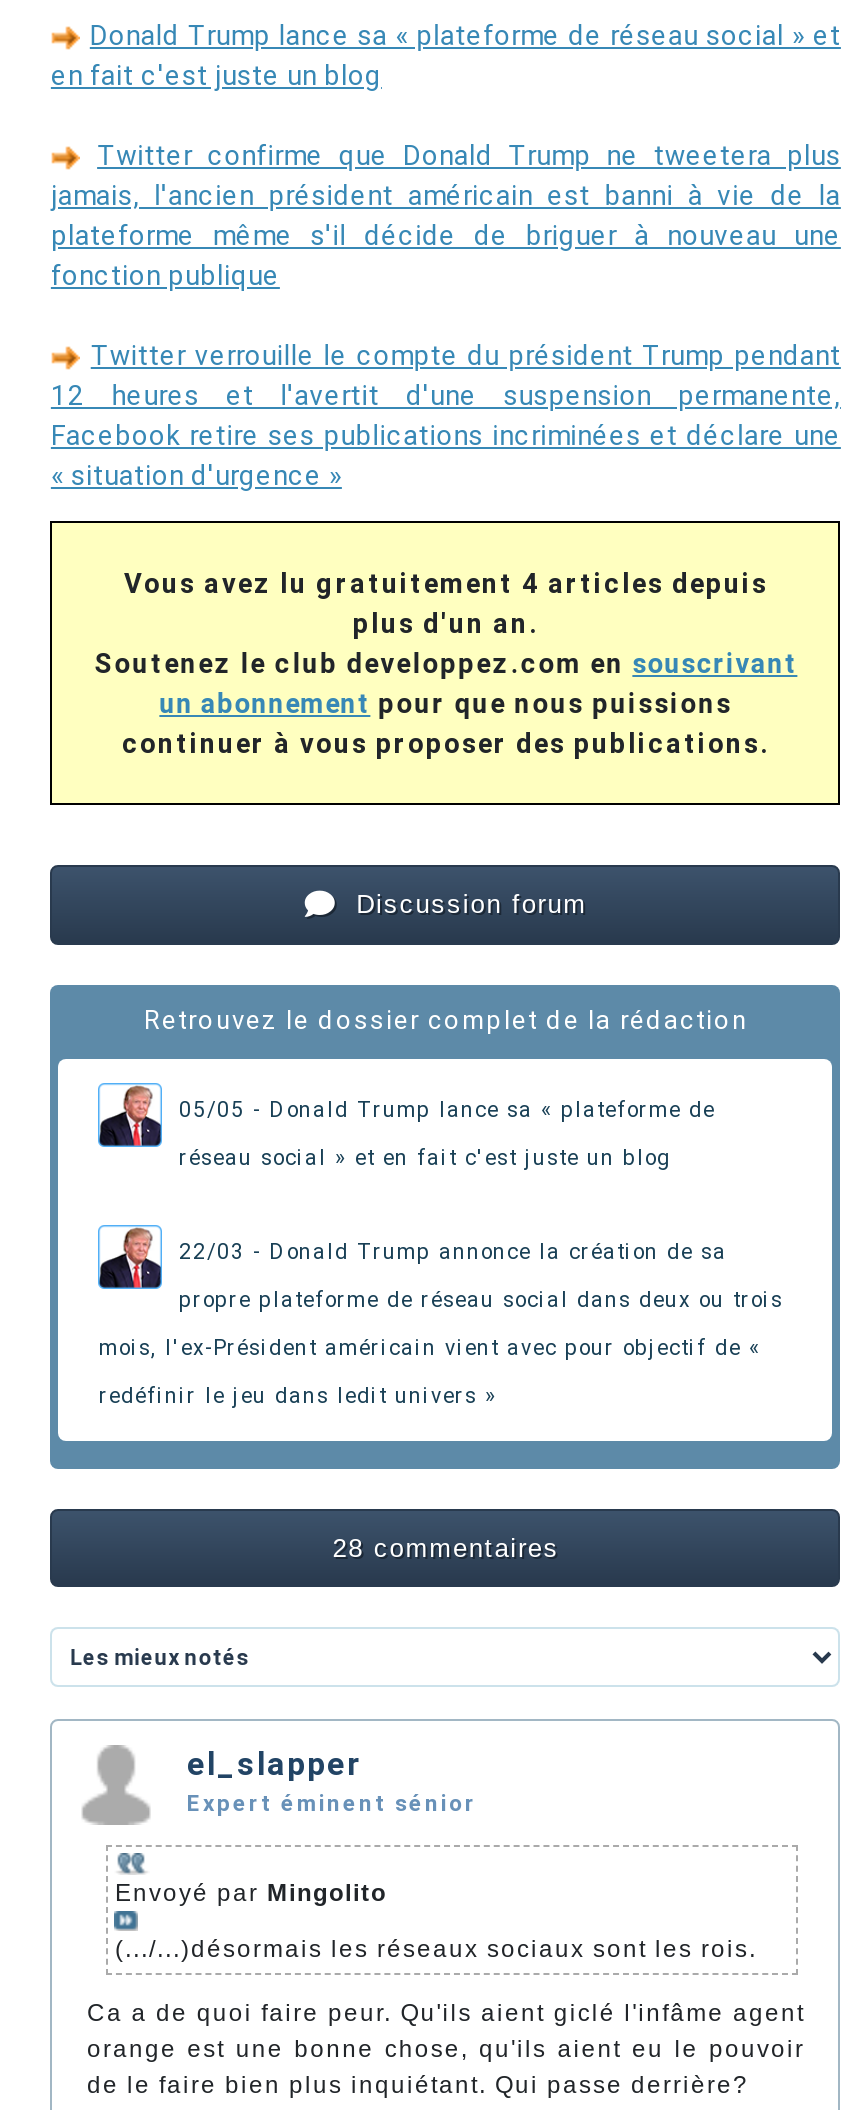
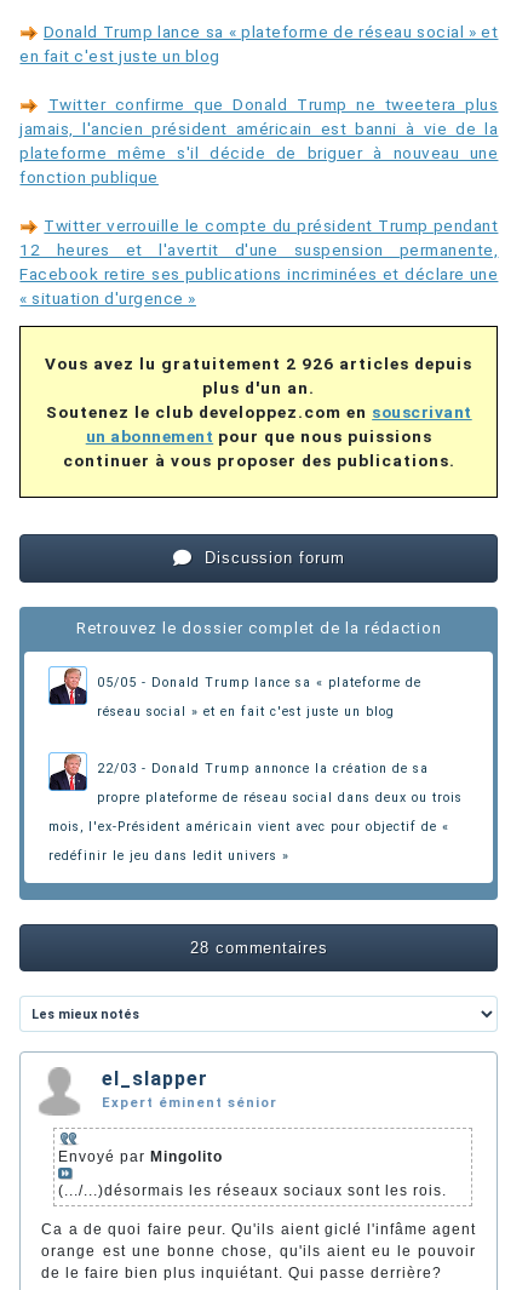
[124,567,768,599] Vous avez lu gratuitement 4 articles depuis -> [45,354,473,373] Vous avez lu gratuitement 2 926 articles depuis

